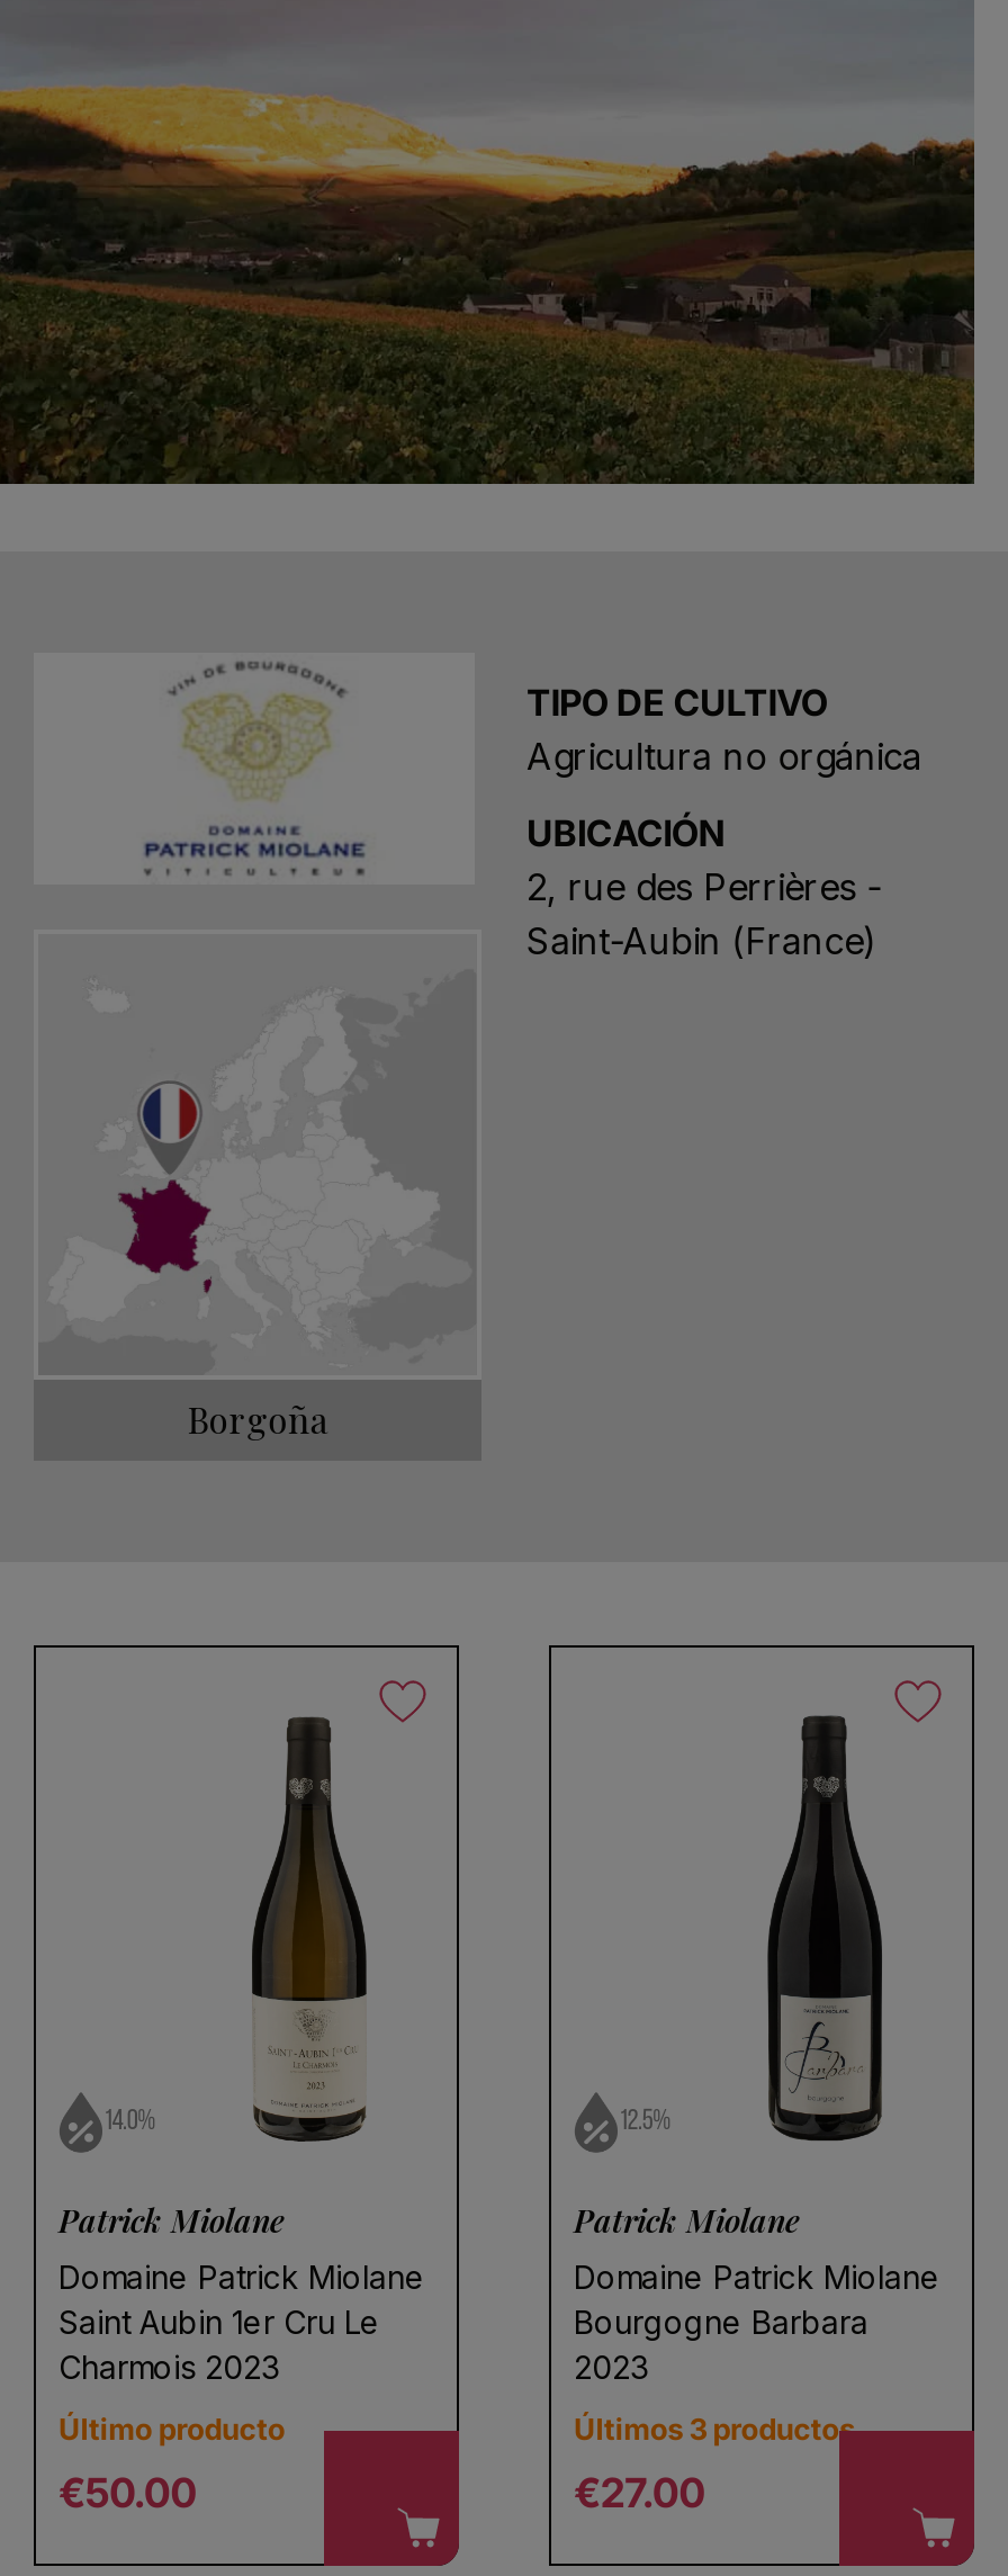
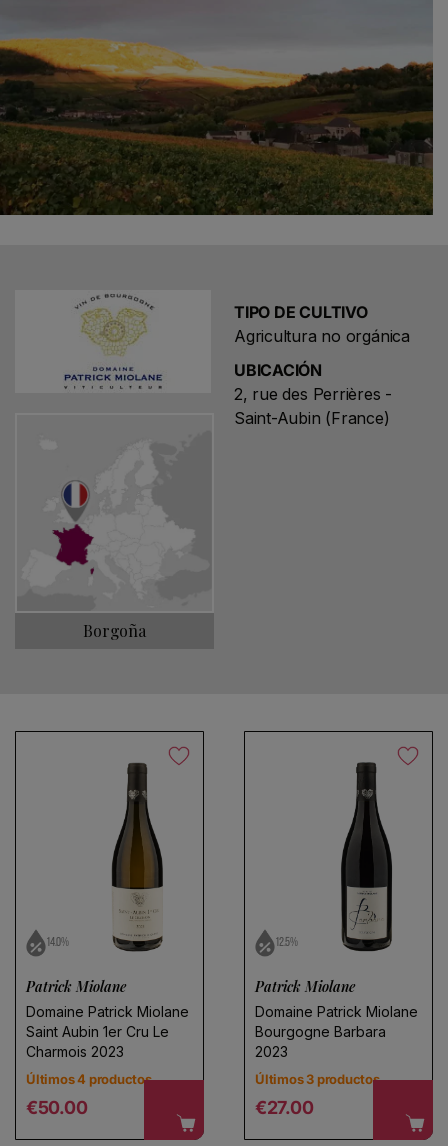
[58,2411,285,2447] Último producto -> [26,1071,152,1087] Últimos 4 productos

